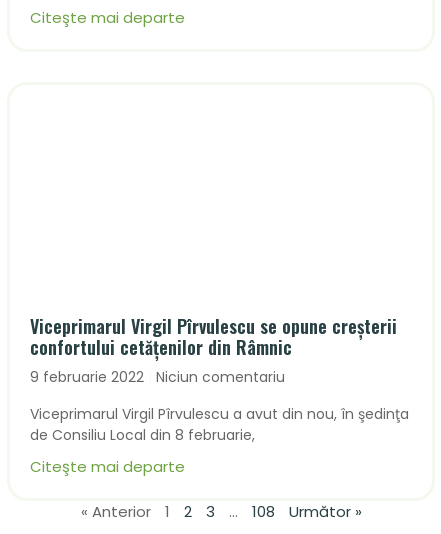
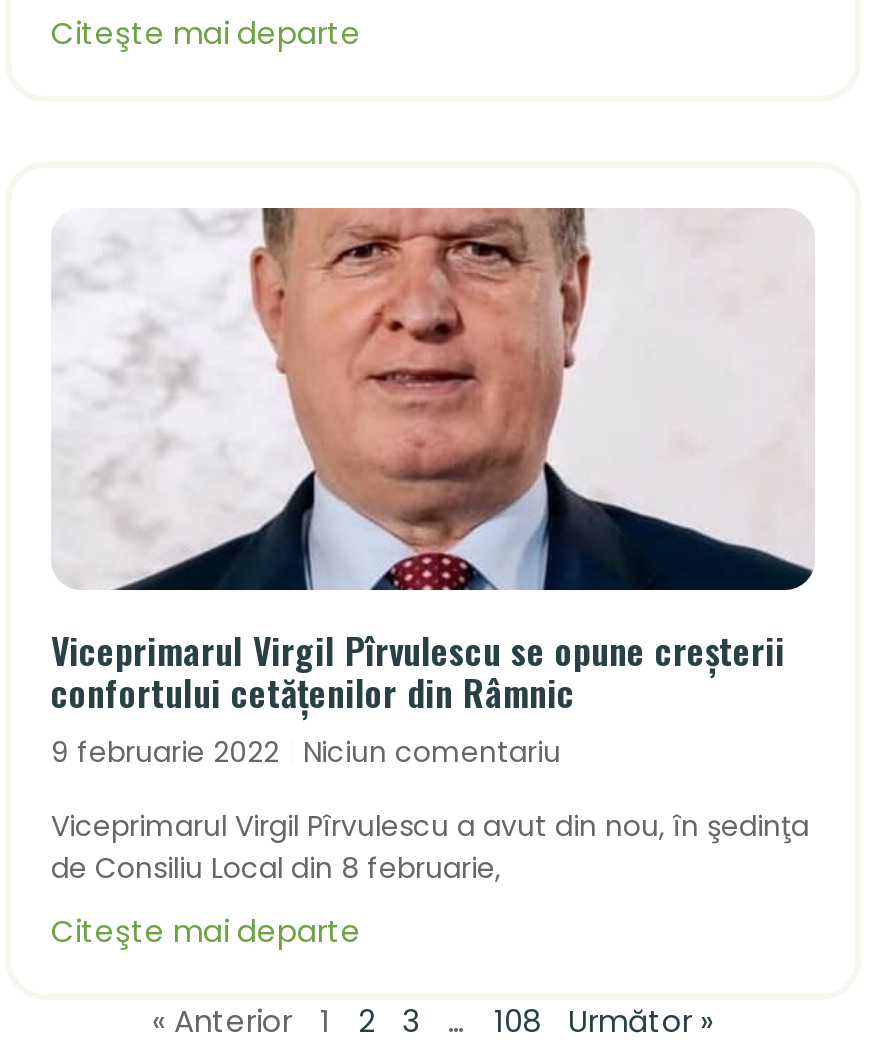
none -> [51,205,815,593] [image]

